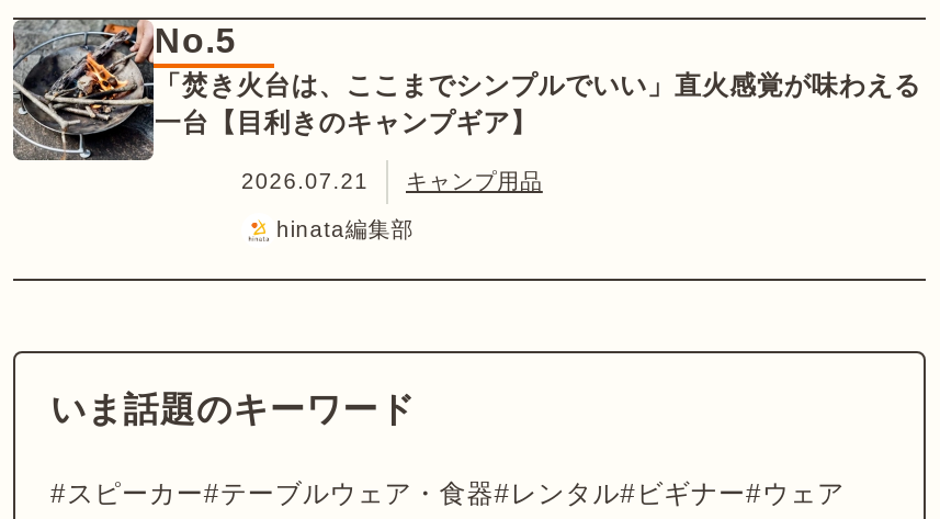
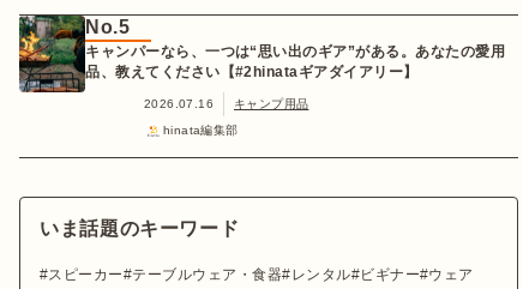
[11,18,921,162] [image] | 「焚き火台は、ここまでシンプルでいい」直火感覚が味わえる | 一台【目利きのキャンプギア】 -> [18,14,505,92] [image] | キャンパーなら、一つは“思い出のギア”がある。あなたの愛用 | 品、教えてください【#2hinataギアダイアリー】
[241,170,543,194] 2026.07.21 キャンプ用品 -> [144,98,309,111] 2026.07.16 キャンプ用品

